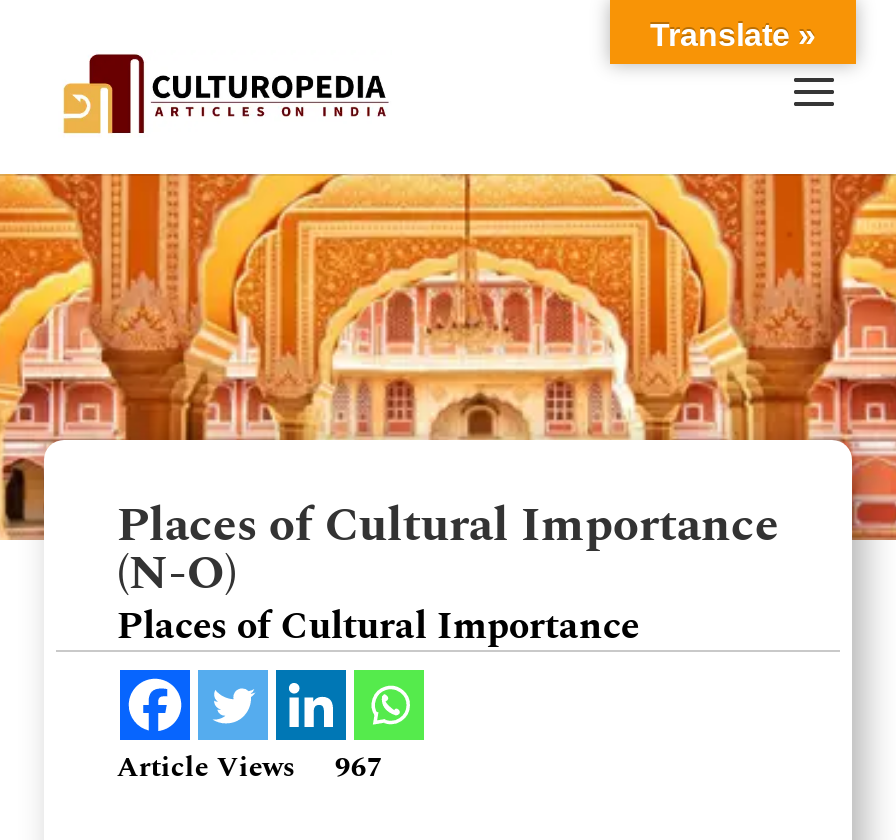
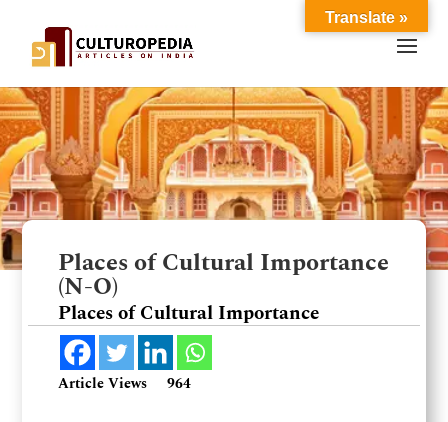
[117,746,383,788] Article Views 967 -> [58,373,191,394] Article Views 964

